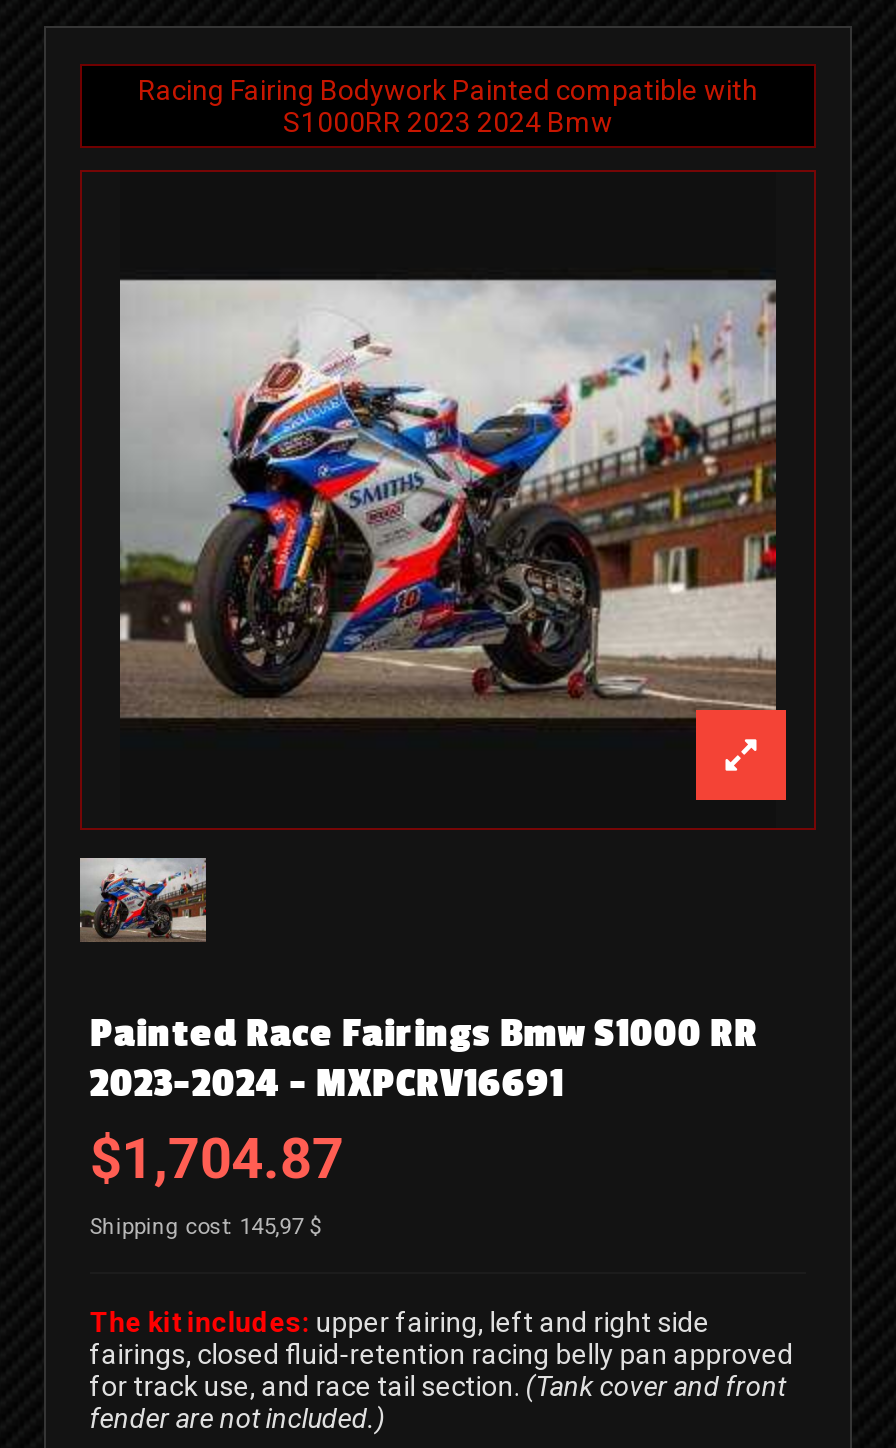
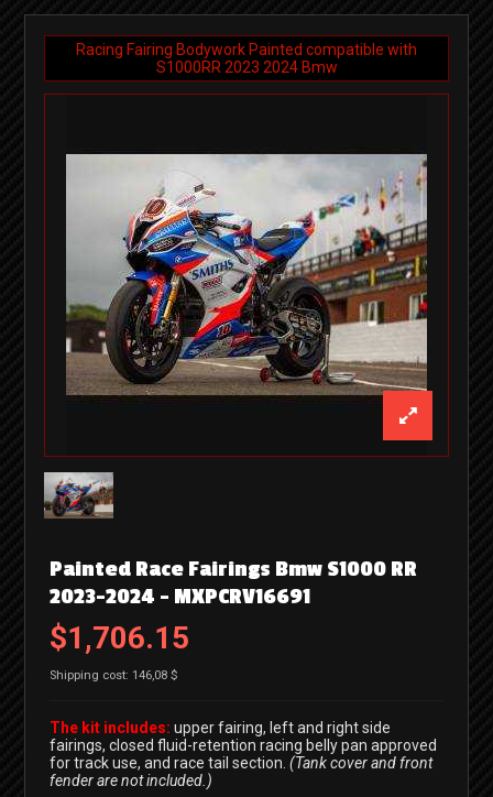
[89,1126,343,1192] $1,704.87 -> [49,620,189,656] $1,706.15
[89,1214,323,1240] Shipping cost: 145,97 $ -> [49,668,178,683] Shipping cost: 146,08 $

